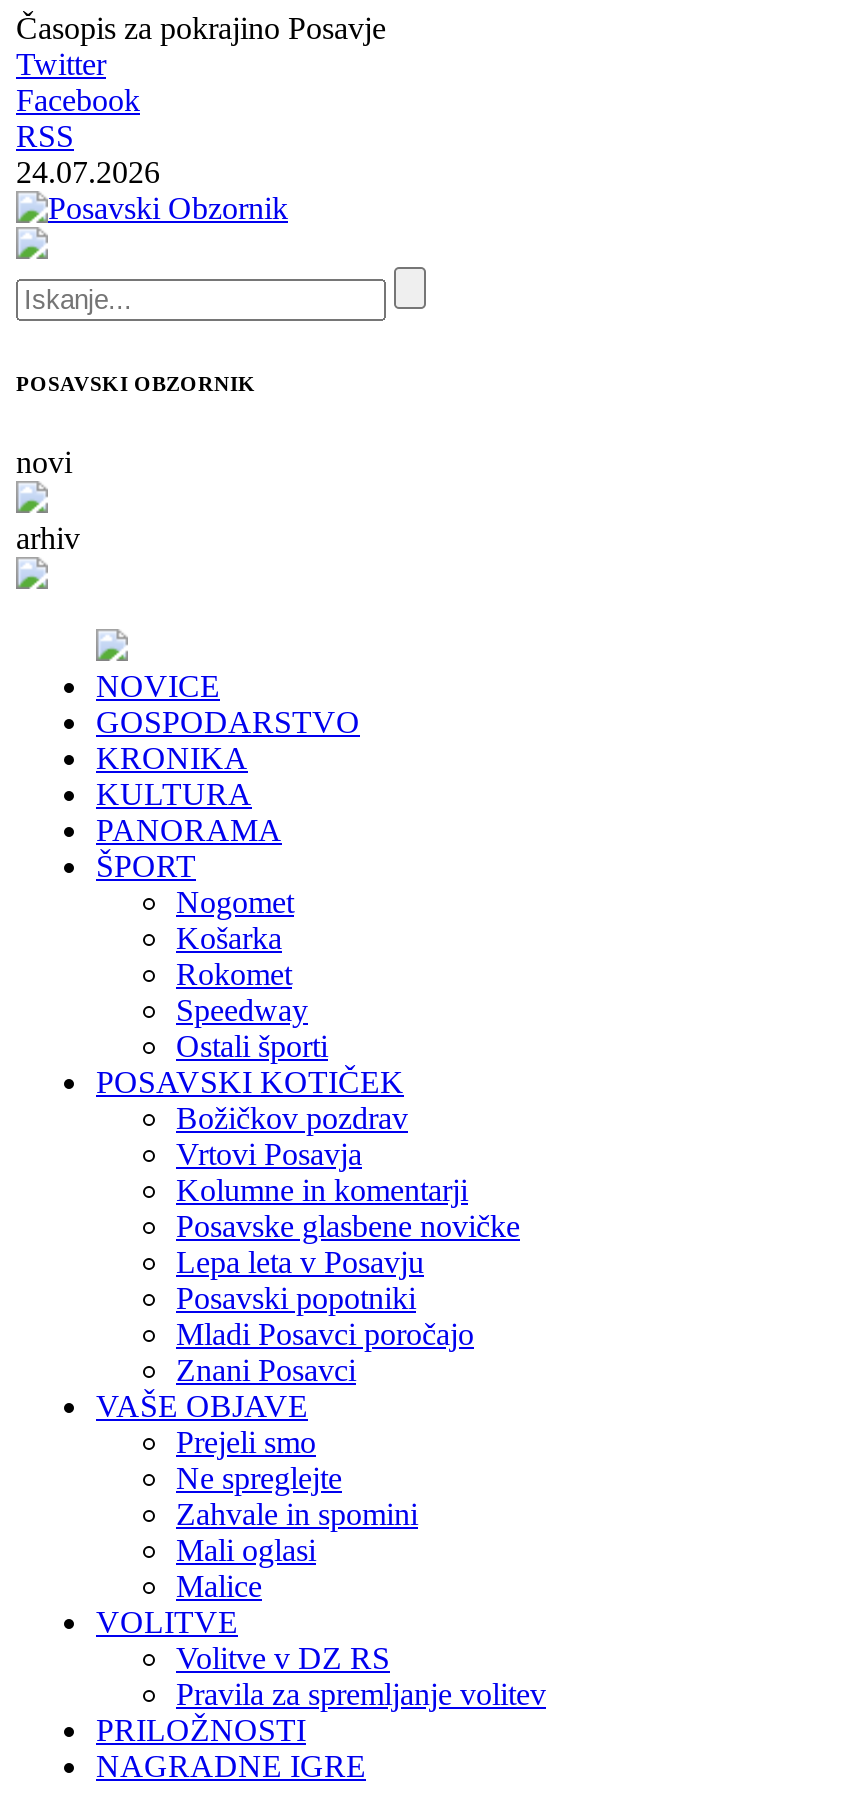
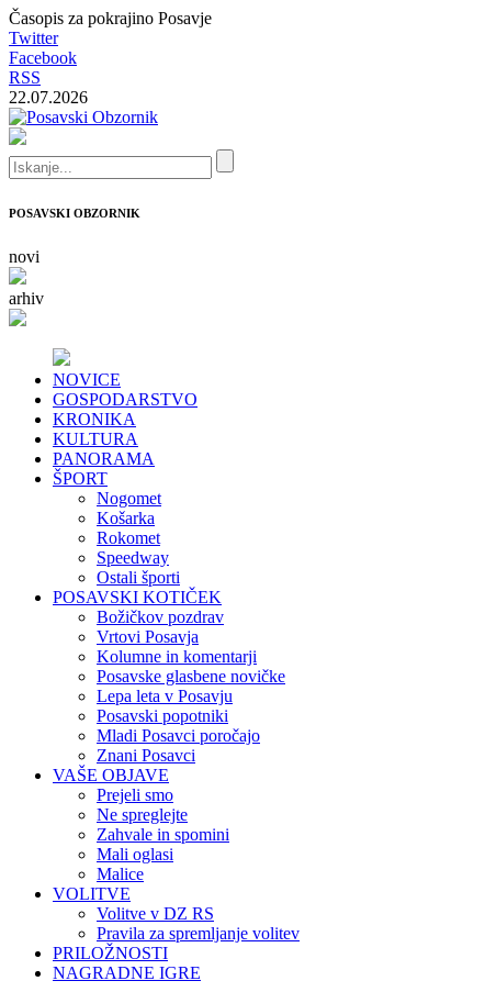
[16,155,160,189] 24.07.2026 -> [9,88,88,107] 22.07.2026

